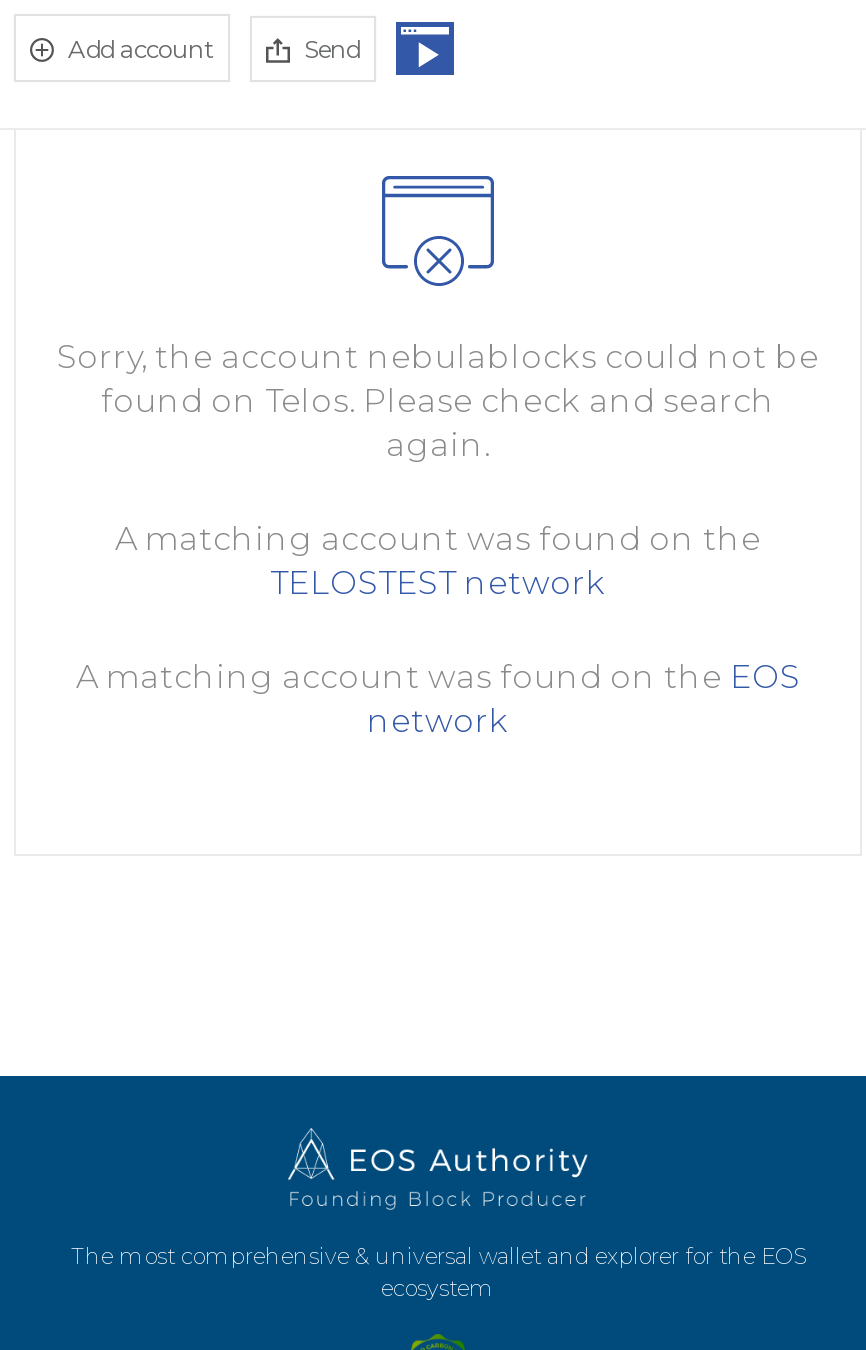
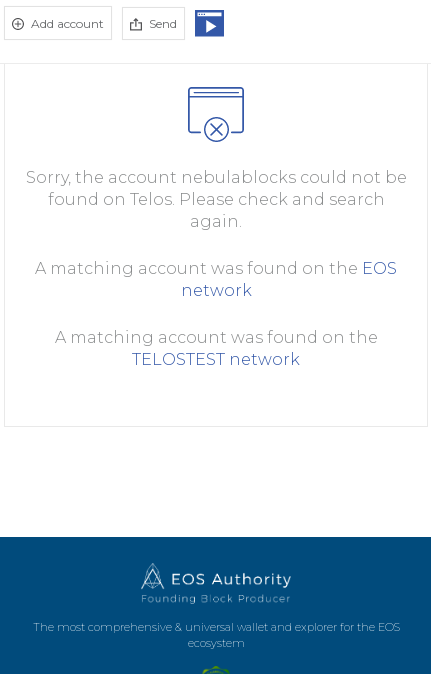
moved [115,520,761,602] -> [54,328,377,369]: A matching account was found on the | TELOSTEST network
moved [76,658,800,740] -> [35,259,397,300]: A matching account was found on the EOS | network

